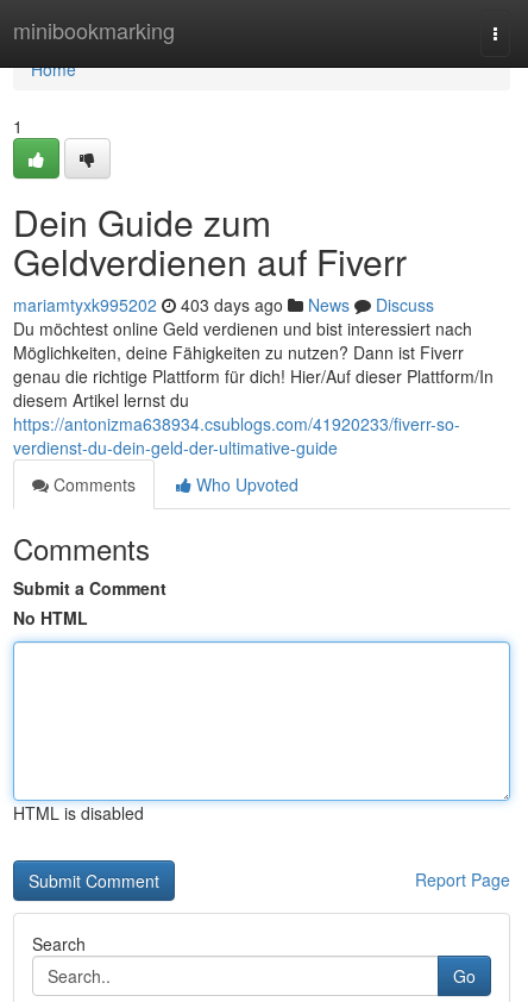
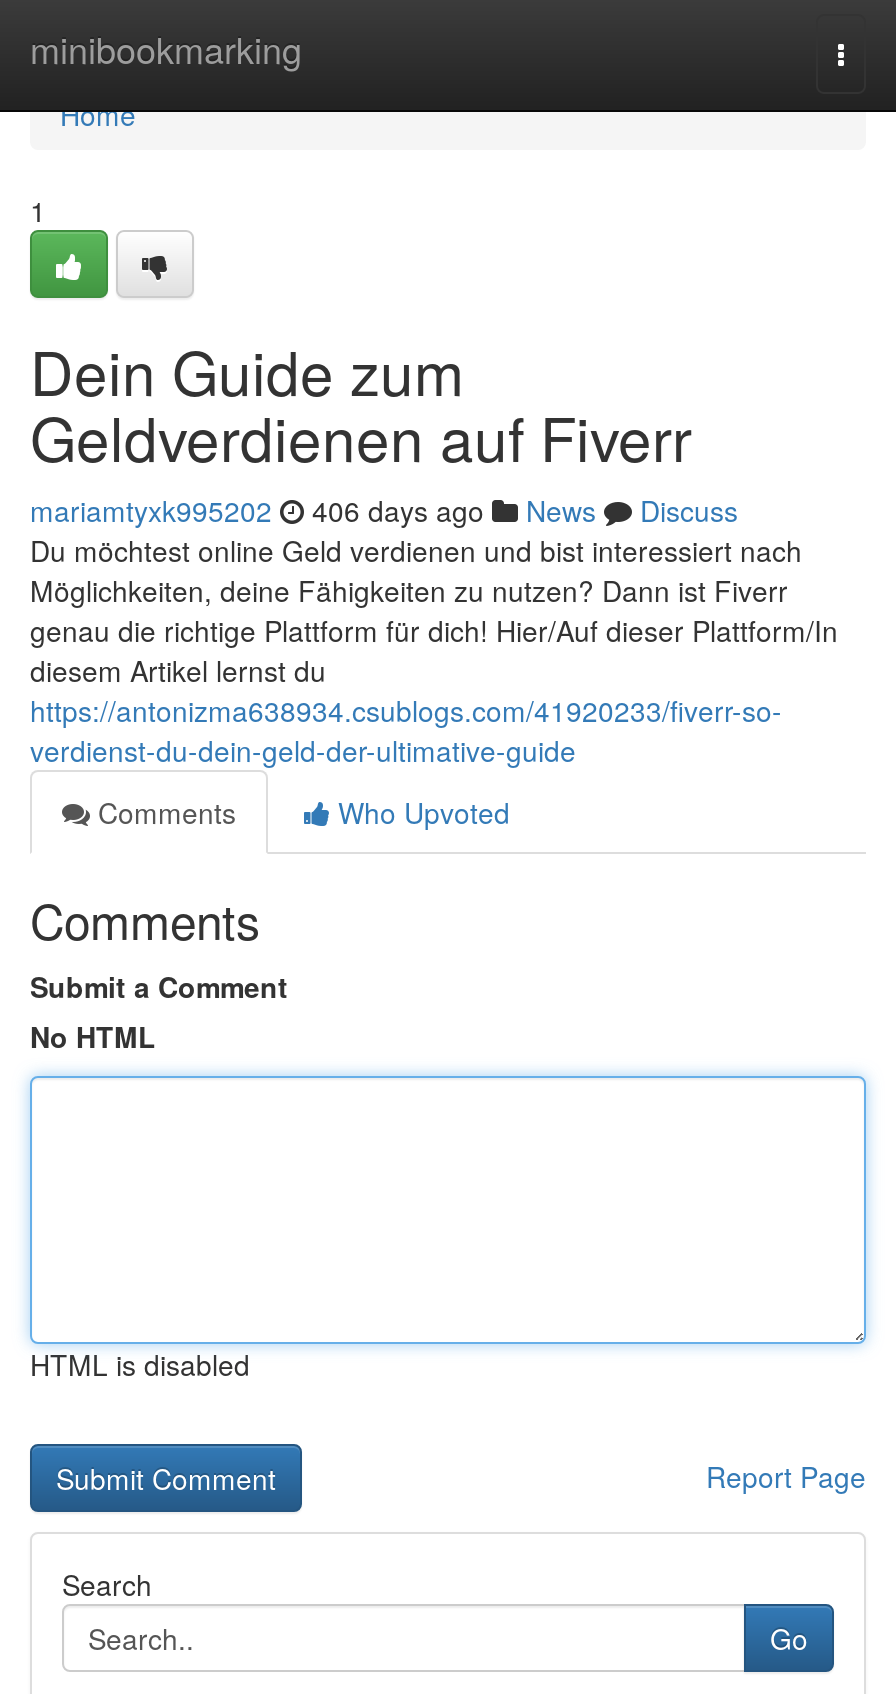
[13,293,434,317] mariamtyxk995202 403 days ago News Discuss -> [30,490,738,530] mariamtyxk995202 406 days ago News Discuss

